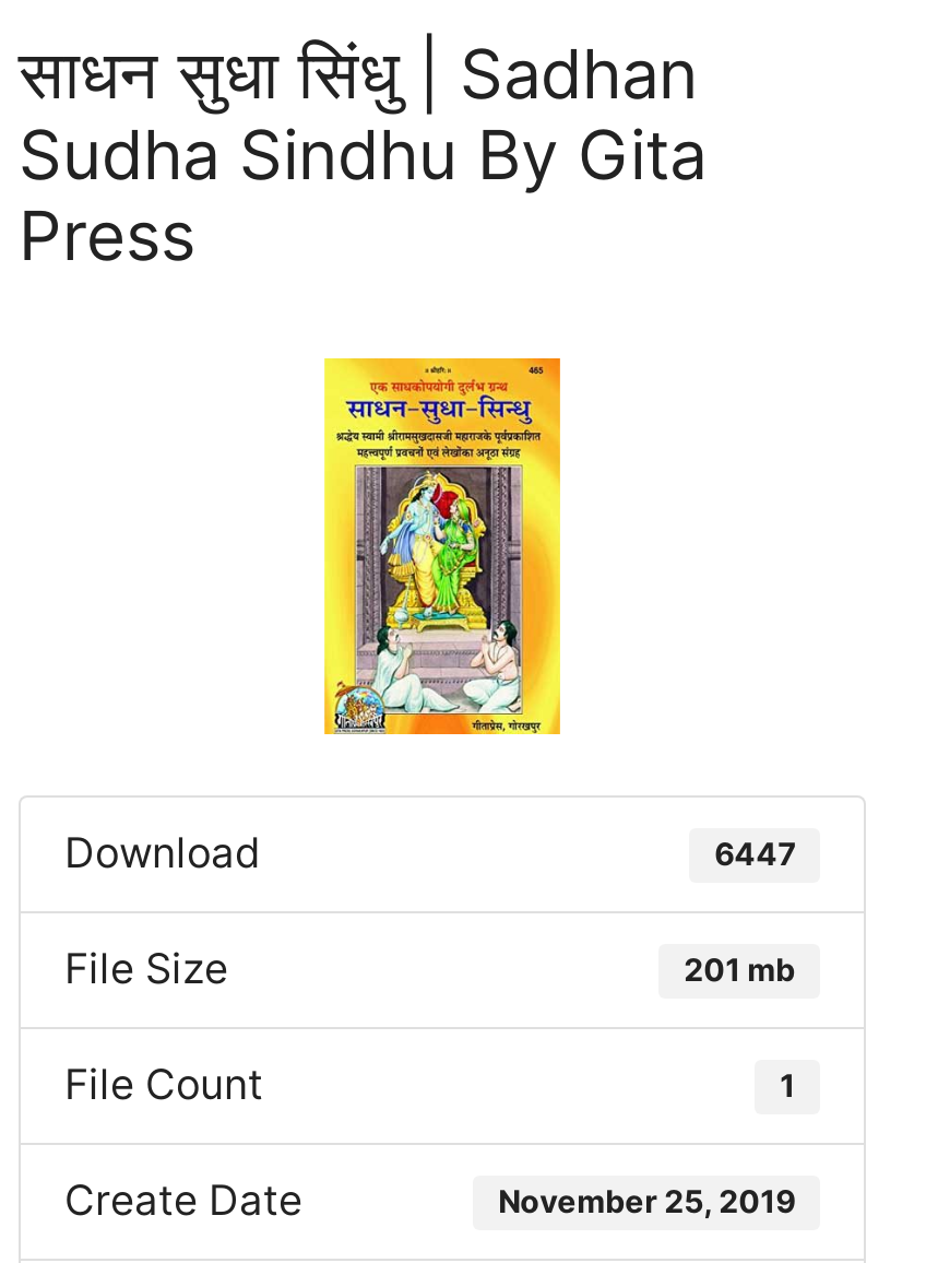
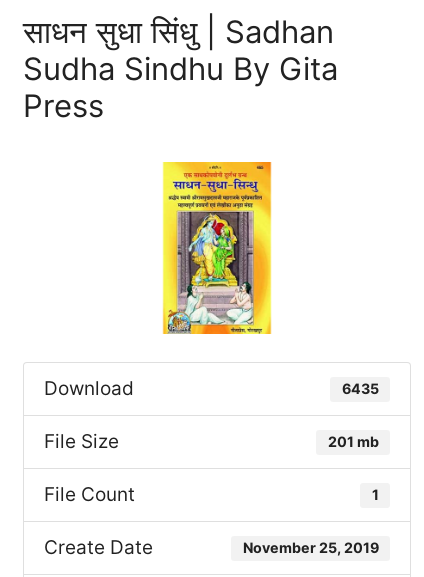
[714,836,795,873] 6447 -> [342,380,379,397] 6435

